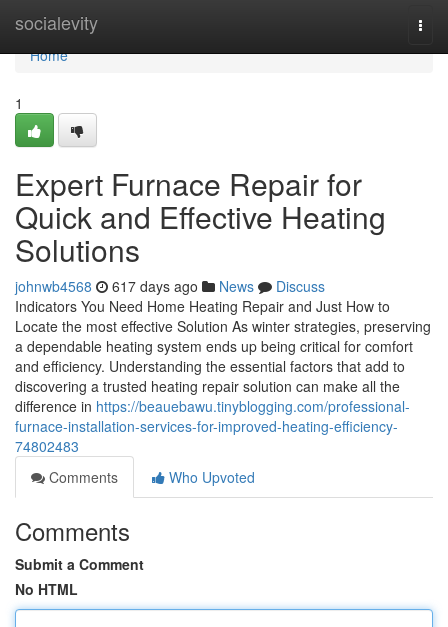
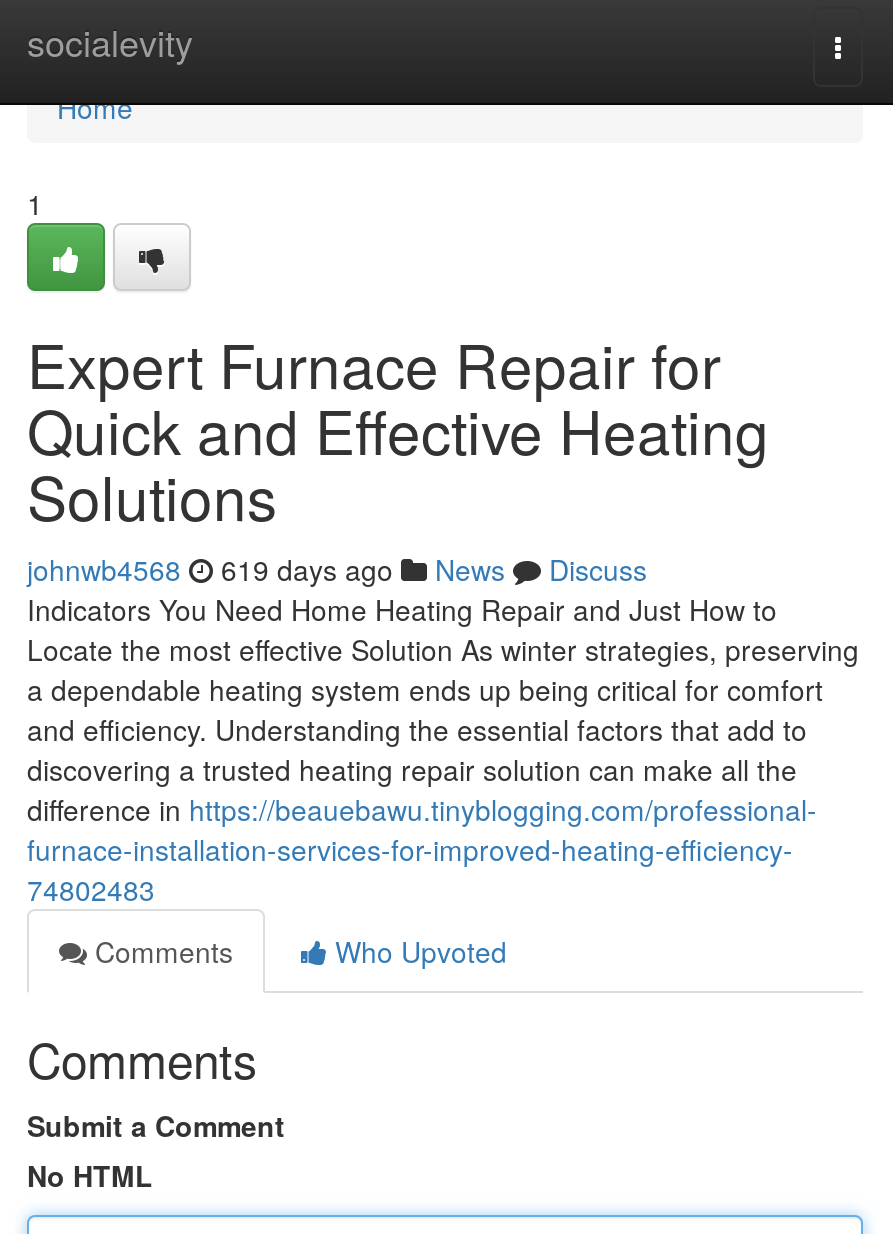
[15,276,325,296] johnwb4568 617 days ago News Discuss -> [27,549,647,589] johnwb4568 619 days ago News Discuss

